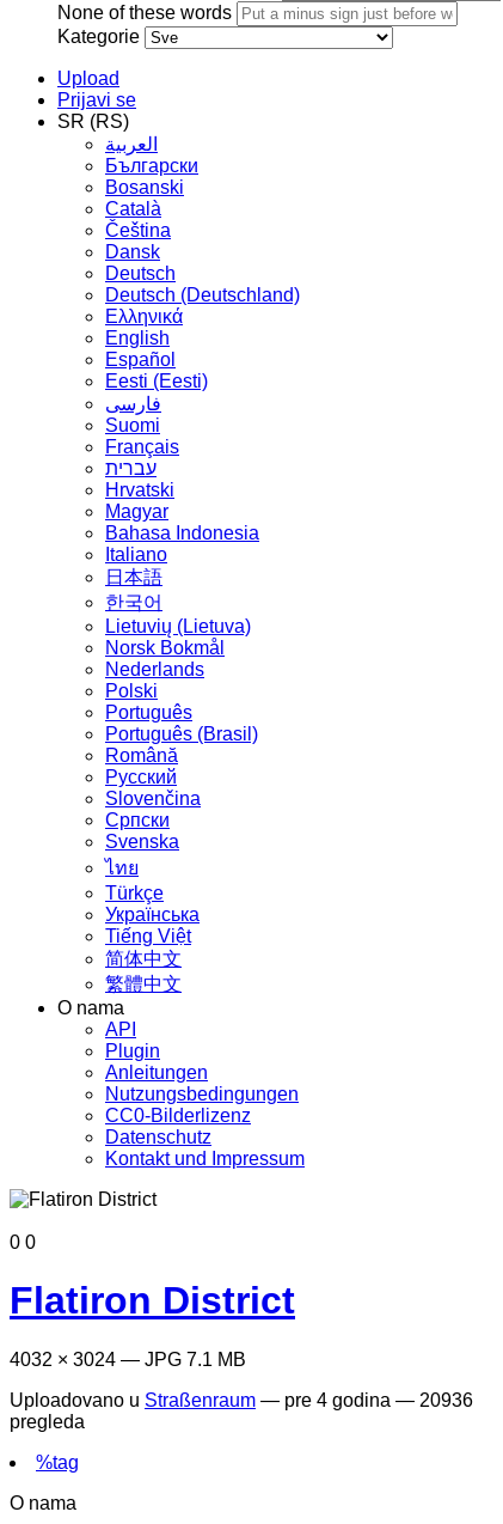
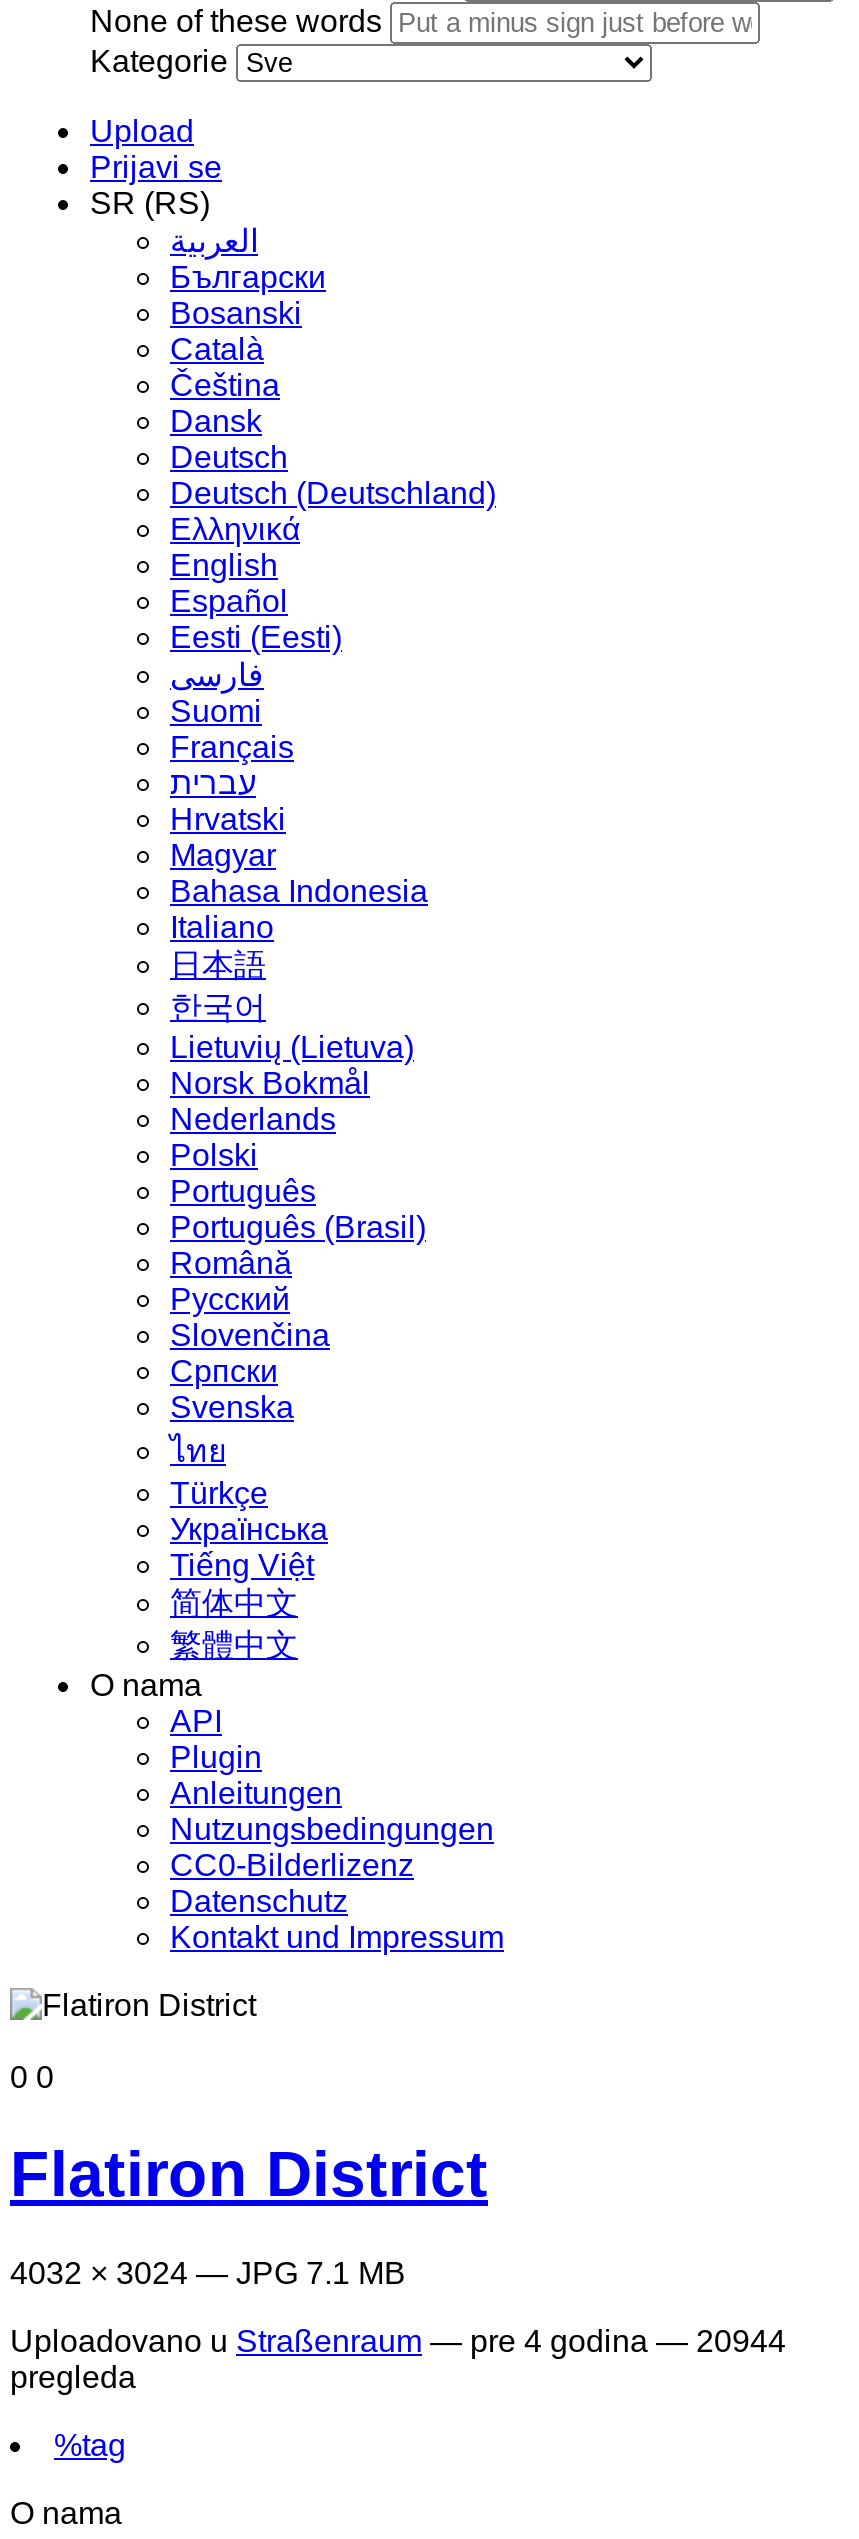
[10,1390,473,1410] Uploadovano u Straßenraum — pre 4 godina — 20936 -> [10,2324,786,2358] Uploadovano u Straßenraum — pre 4 godina — 20944

